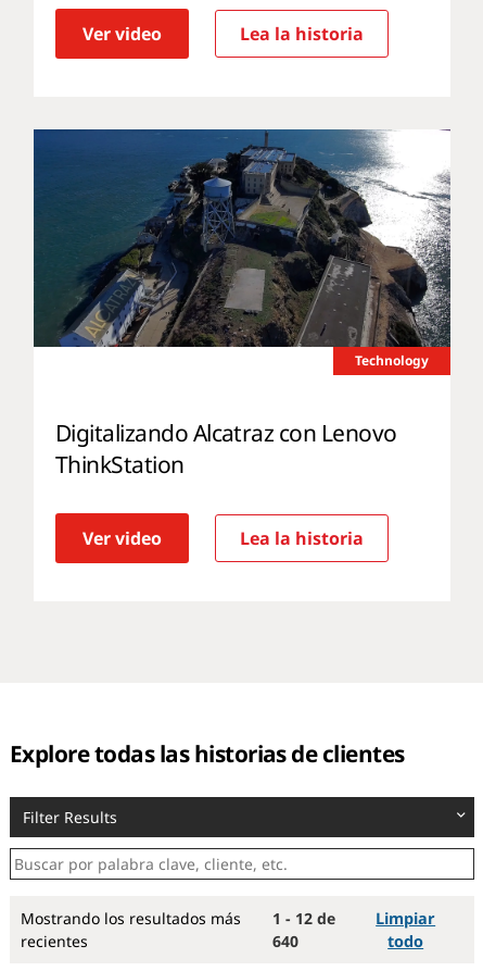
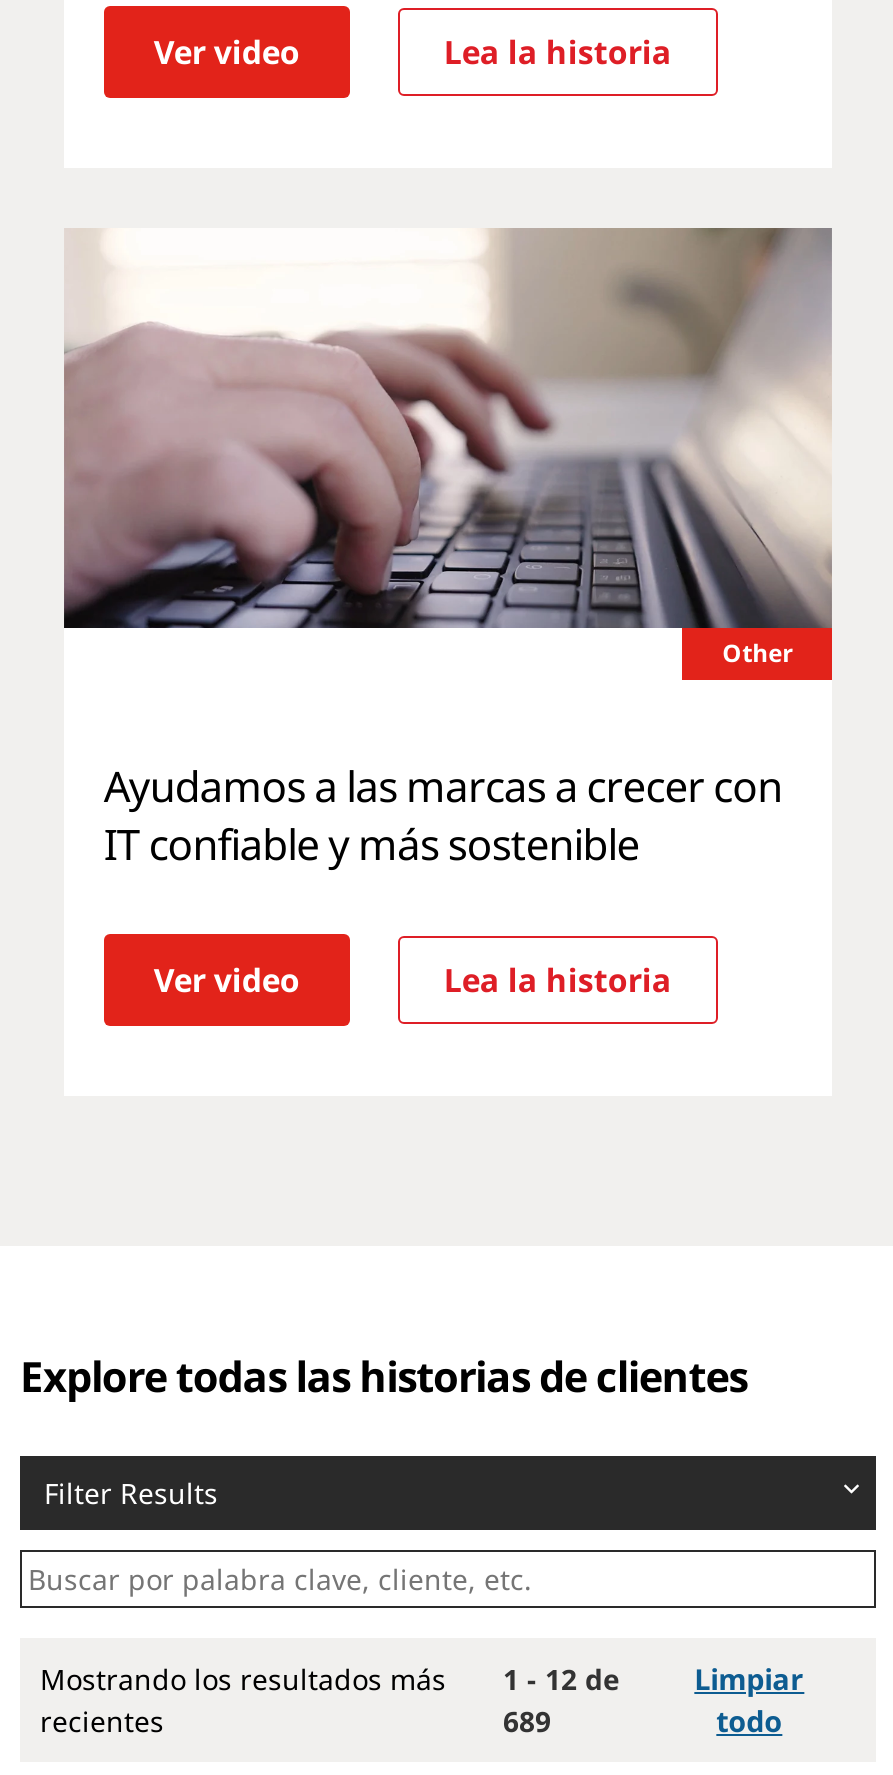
[33,128,452,376] [image] | Technology -> [62,226,834,680] [image] | Other
[55,418,397,480] Digitalizando Alcatraz con Lenovo | ThinkStation -> [104,758,782,872] Ayudamos a las marcas a crecer con | IT confiable y más sostenible
[272,931,298,952] 640 -> [503,1703,551,1741] 689

